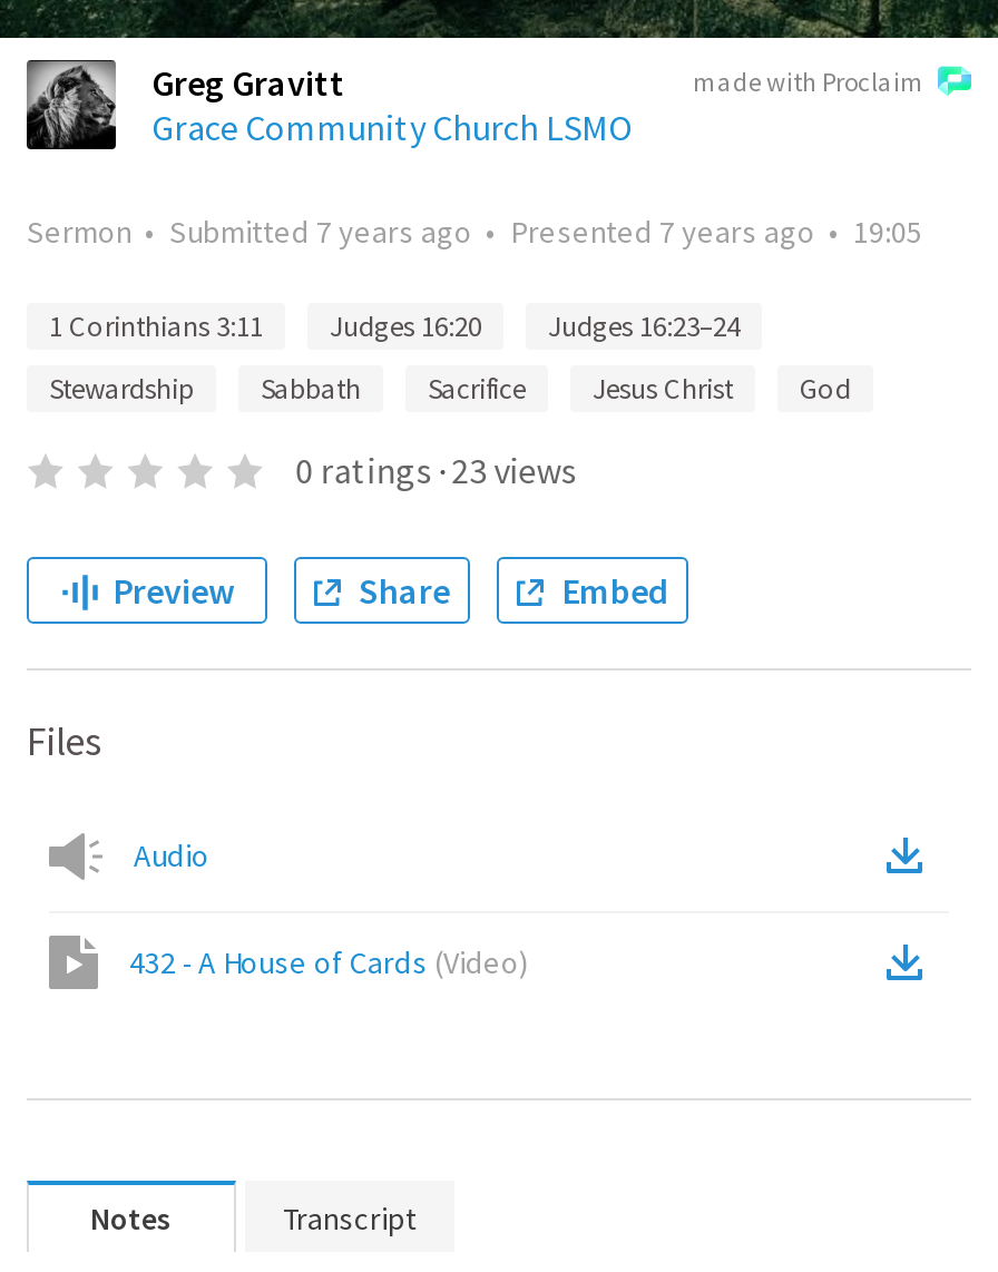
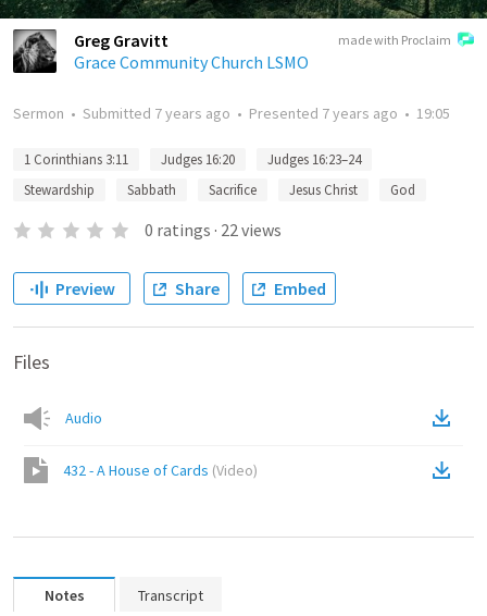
[296,448,576,492] 0 ratings · 23 views -> [144,219,281,241] 0 ratings · 22 views

